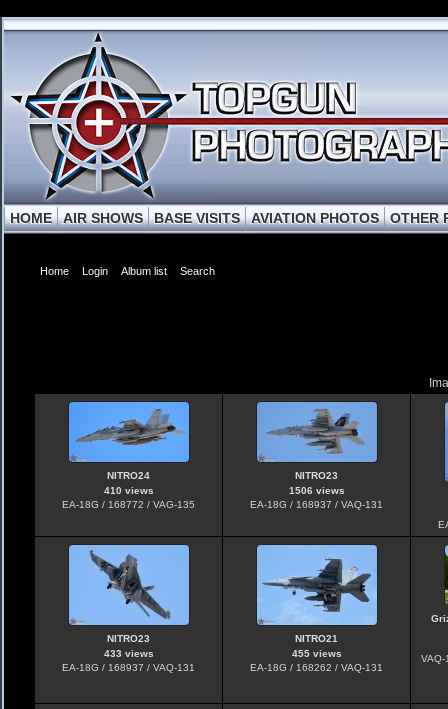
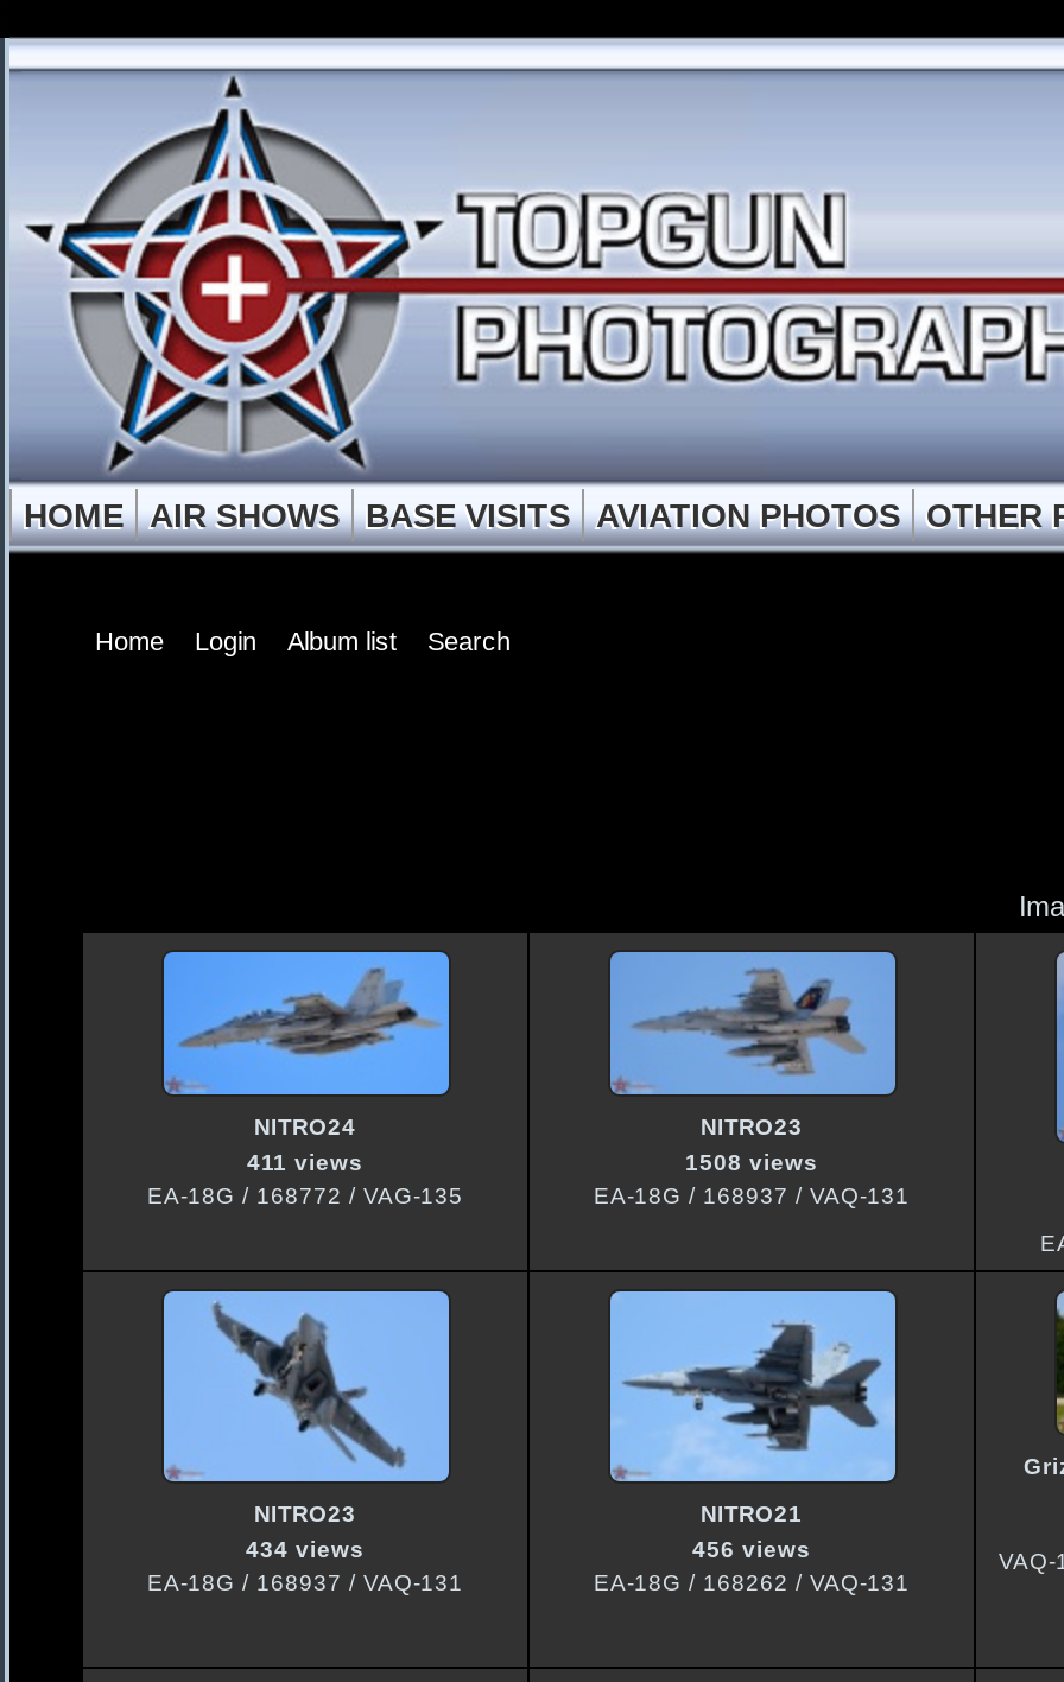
[103,485,153,496] 410 views -> [247,1149,363,1175] 411 views
[288,485,344,496] 1506 views -> [685,1149,818,1175] 1508 views
[103,648,153,659] 433 views -> [246,1536,365,1562] 434 views
[291,648,341,659] 455 views -> [692,1536,811,1562] 456 views

